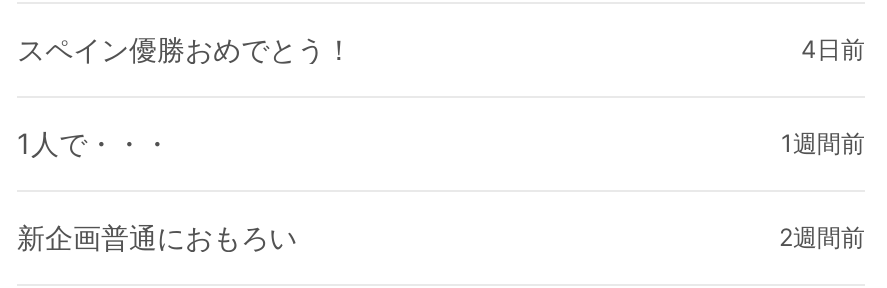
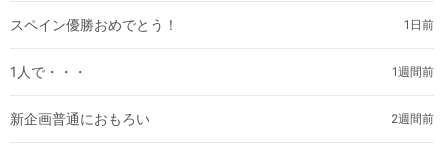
[801,34,865,64] 4日前 -> [404,17,434,32] 1日前

